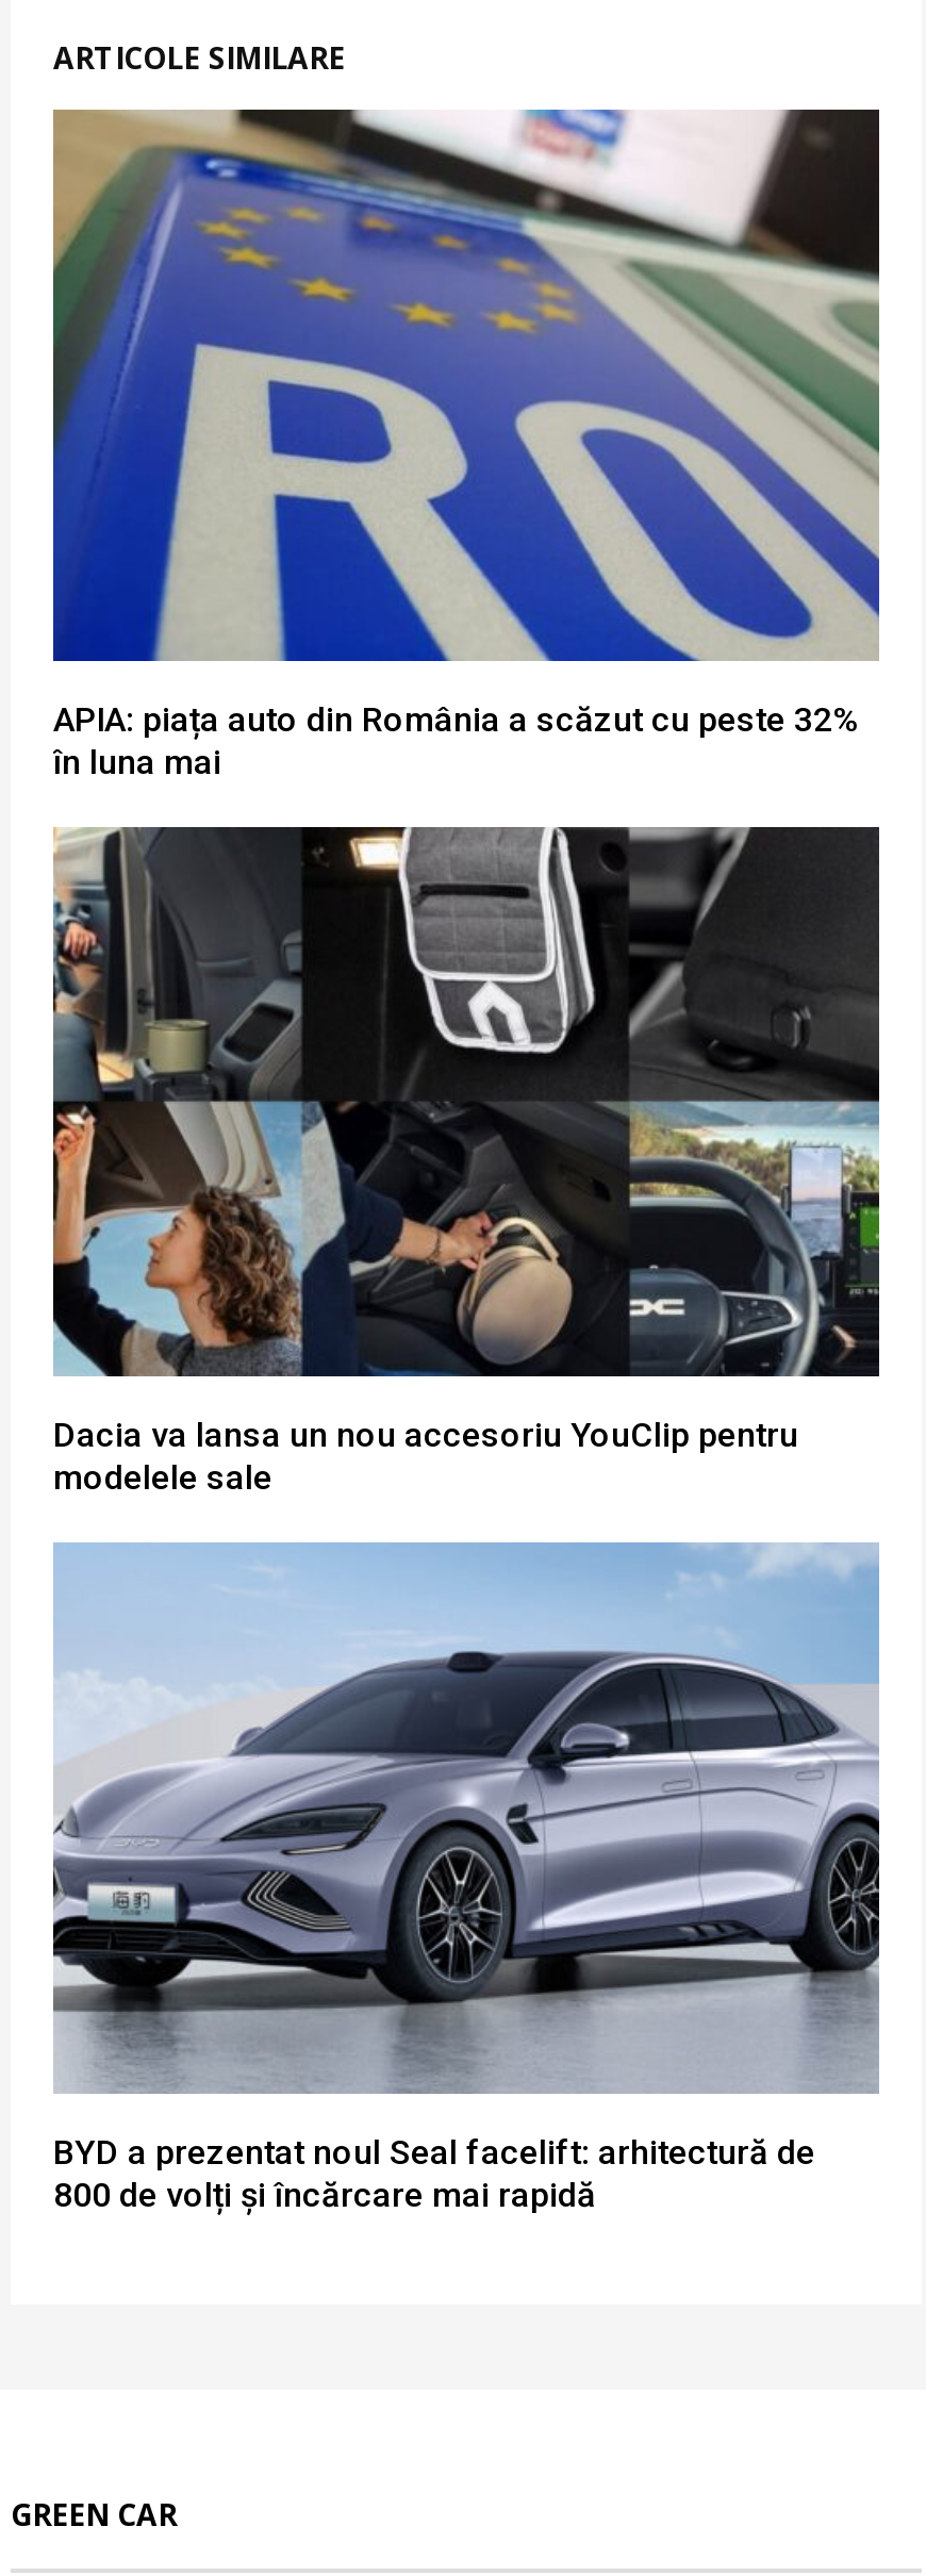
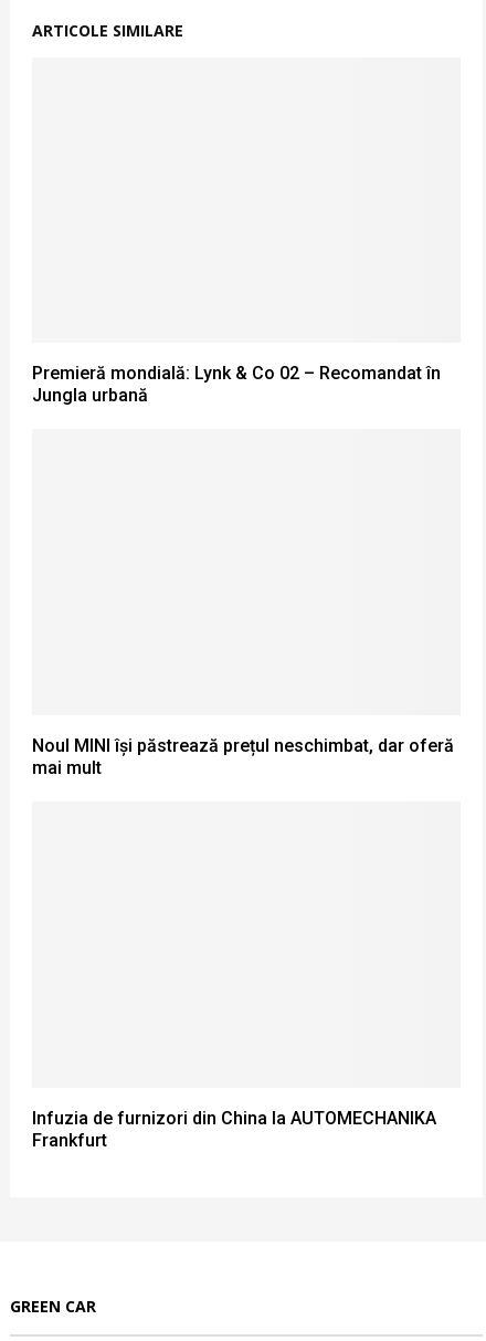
[51,108,881,663] [image] -> none
[53,698,860,781] APIA: piața auto din România a scăzut cu peste 32% | în luna mai -> [32,363,441,406] Premieră mondială: Lynk & Co 02 – Recomandat în | Jungla urbană
[51,825,881,1378] [image] -> none
[53,1415,798,1498] Dacia va lansa un nou accesoriu YouClip pentru | modelele sale -> [32,735,454,778] Noul MINI își păstrează prețul neschimbat, dar oferă | mai mult
[51,1540,881,2096] [image] -> none
[53,2131,815,2215] BYD a prezentat noul Seal facelift: arhitectură de | 800 de volți și încărcare mai rapidă -> [32,1107,436,1151] Infuzia de furnizori din China la AUTOMECHANIKA | Frankfurt

